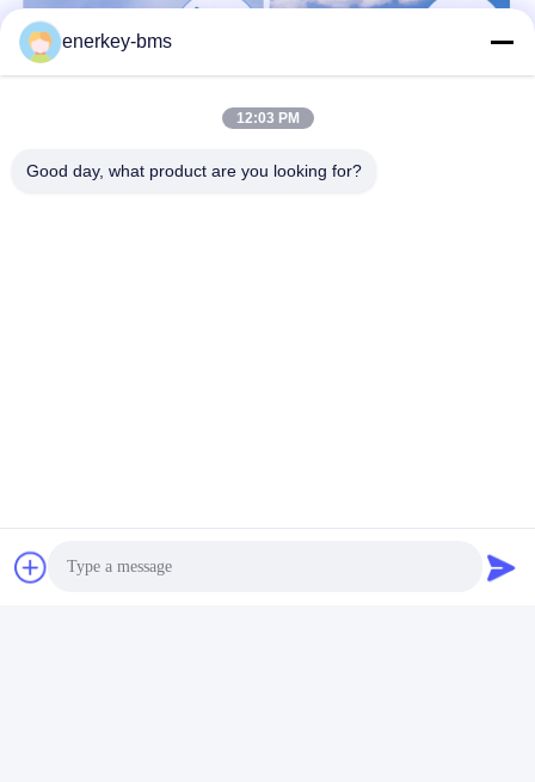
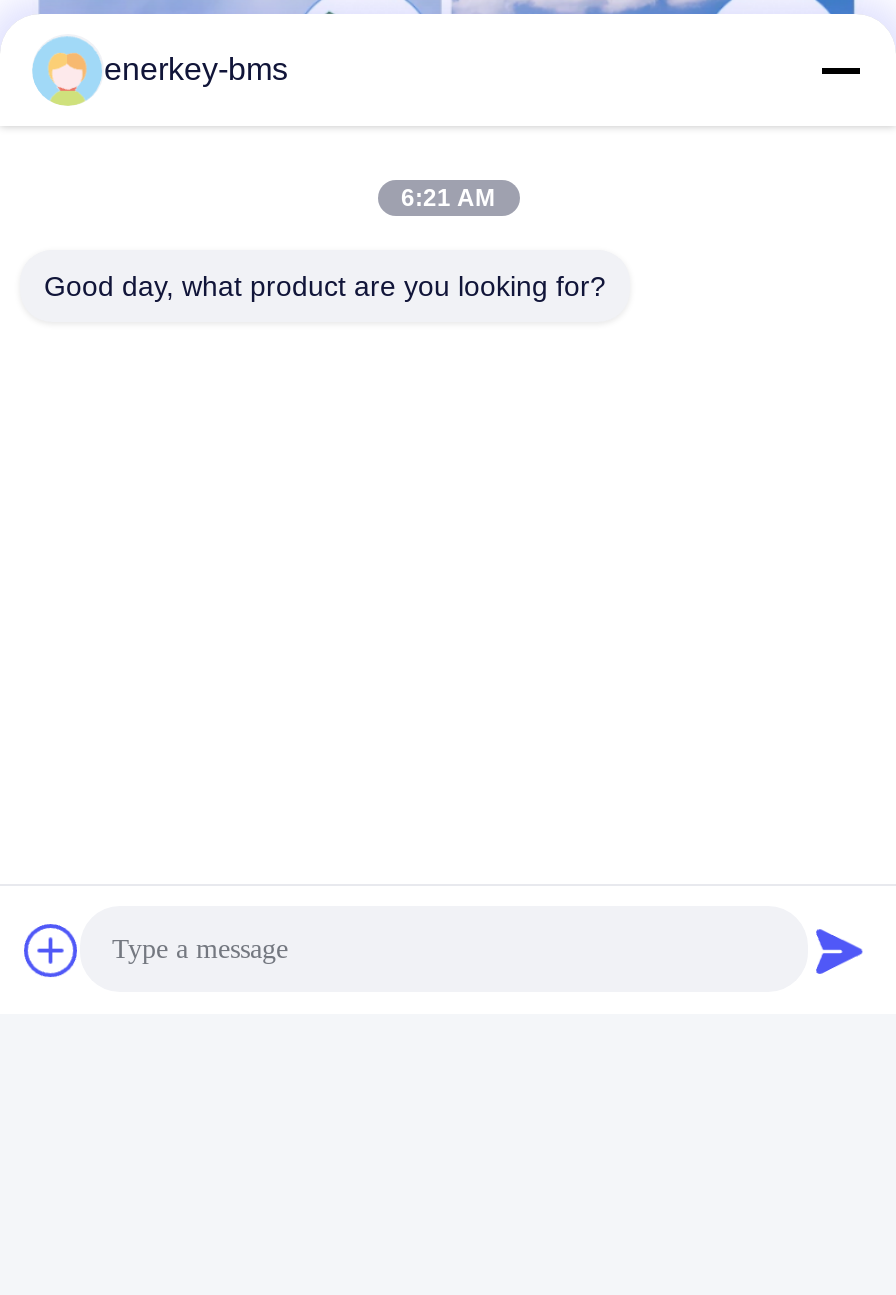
[236,110,299,127] 12:03 PM -> [401,184,495,212] 6:21 AM

